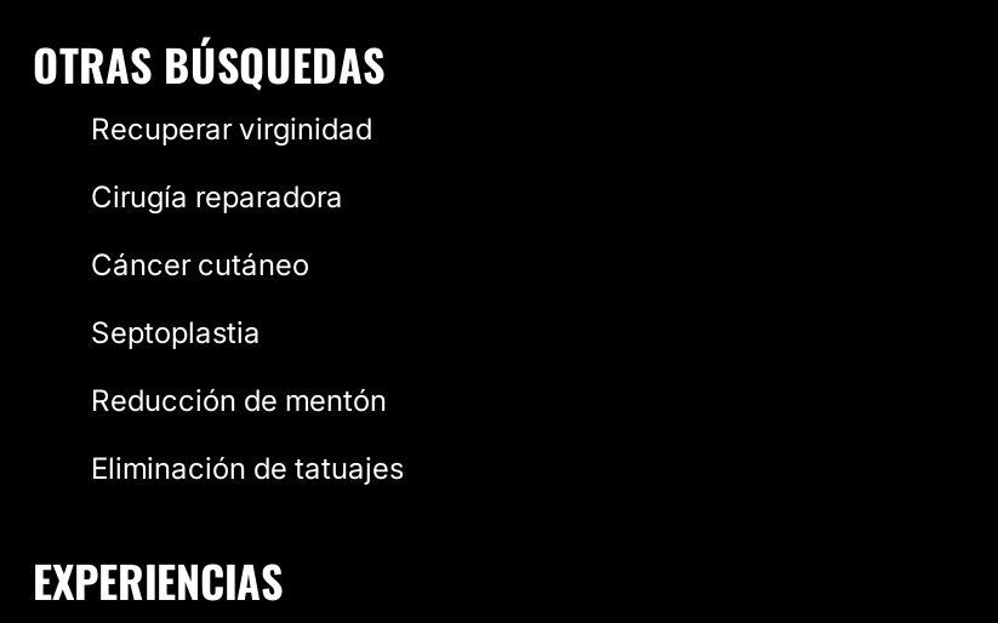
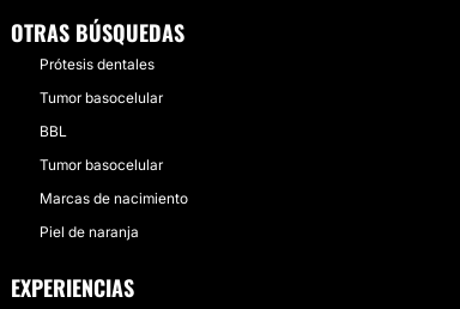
[91,110,372,147] Recuperar virginidad -> [40,55,155,73] Prótesis dentales
[91,178,343,215] Cirugía reparadora -> [40,89,163,107] Tumor basocelular
[91,246,309,282] Cáncer cutáneo -> [40,122,67,140] BBL
[91,314,261,350] Septoplastia -> [40,156,163,174] Tumor basocelular
[91,382,387,418] Reducción de mentón -> [40,189,188,207] Marcas de nacimiento
[91,450,404,486] Eliminación de tatuajes -> [40,223,139,241] Piel de naranja

